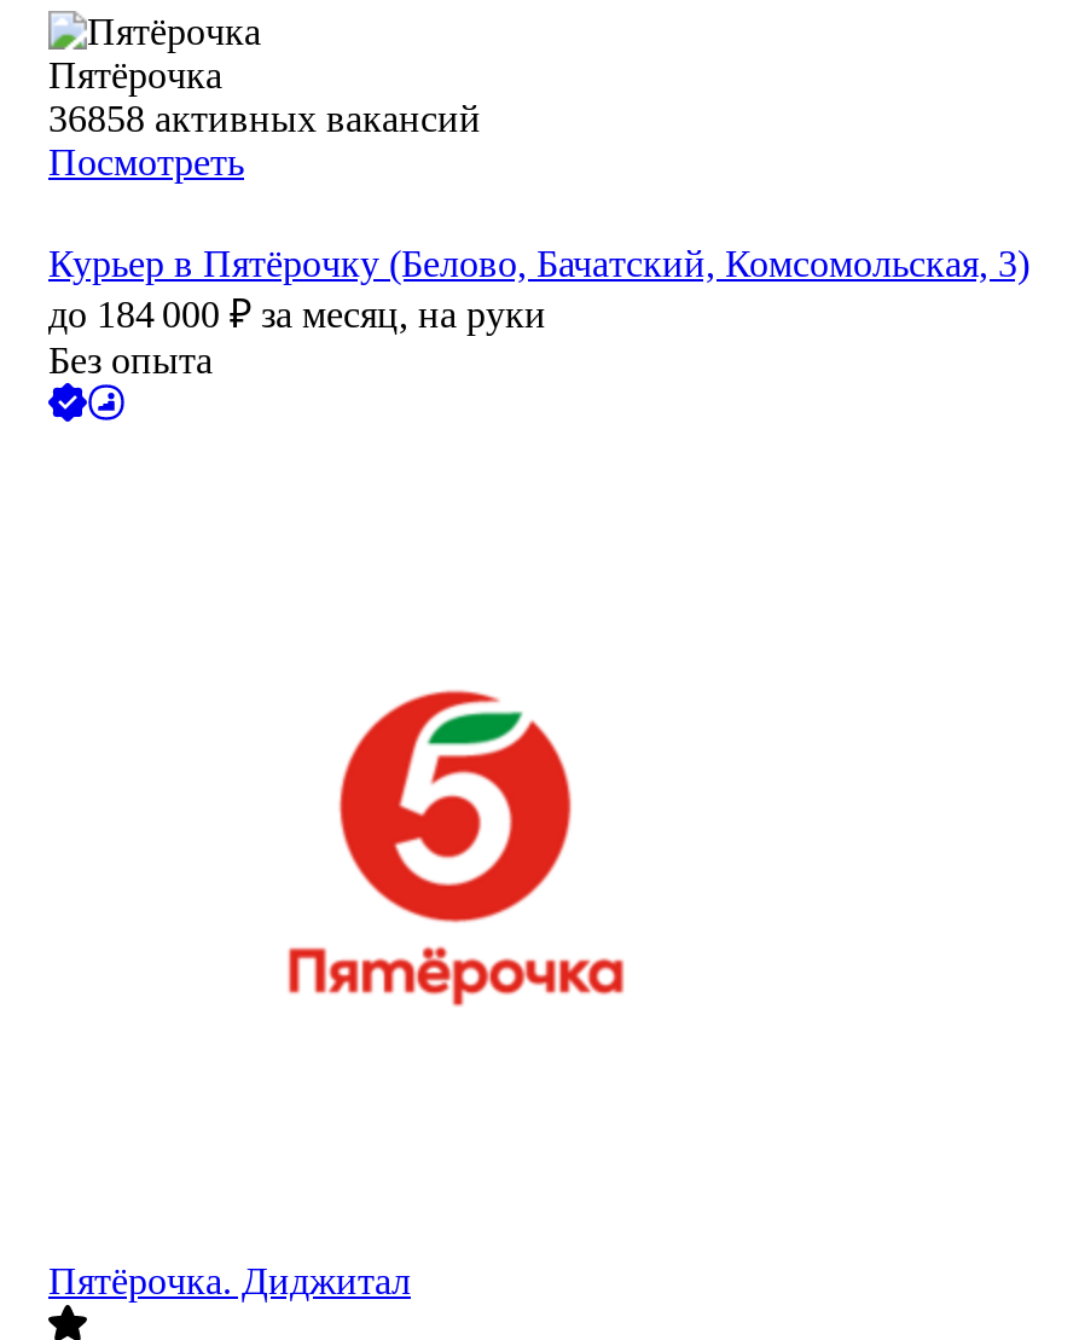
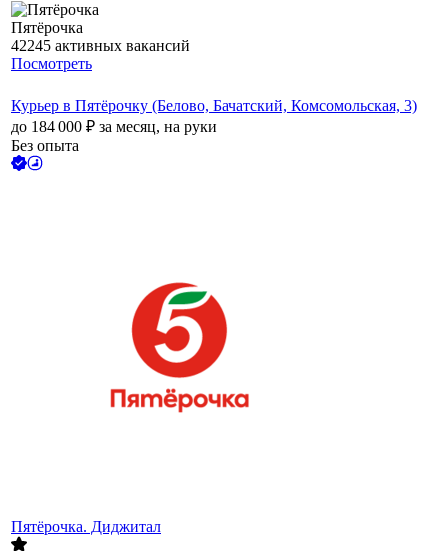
[48,99,481,140] 36858 активных вакансий -> [11,37,190,54] 42245 активных вакансий

